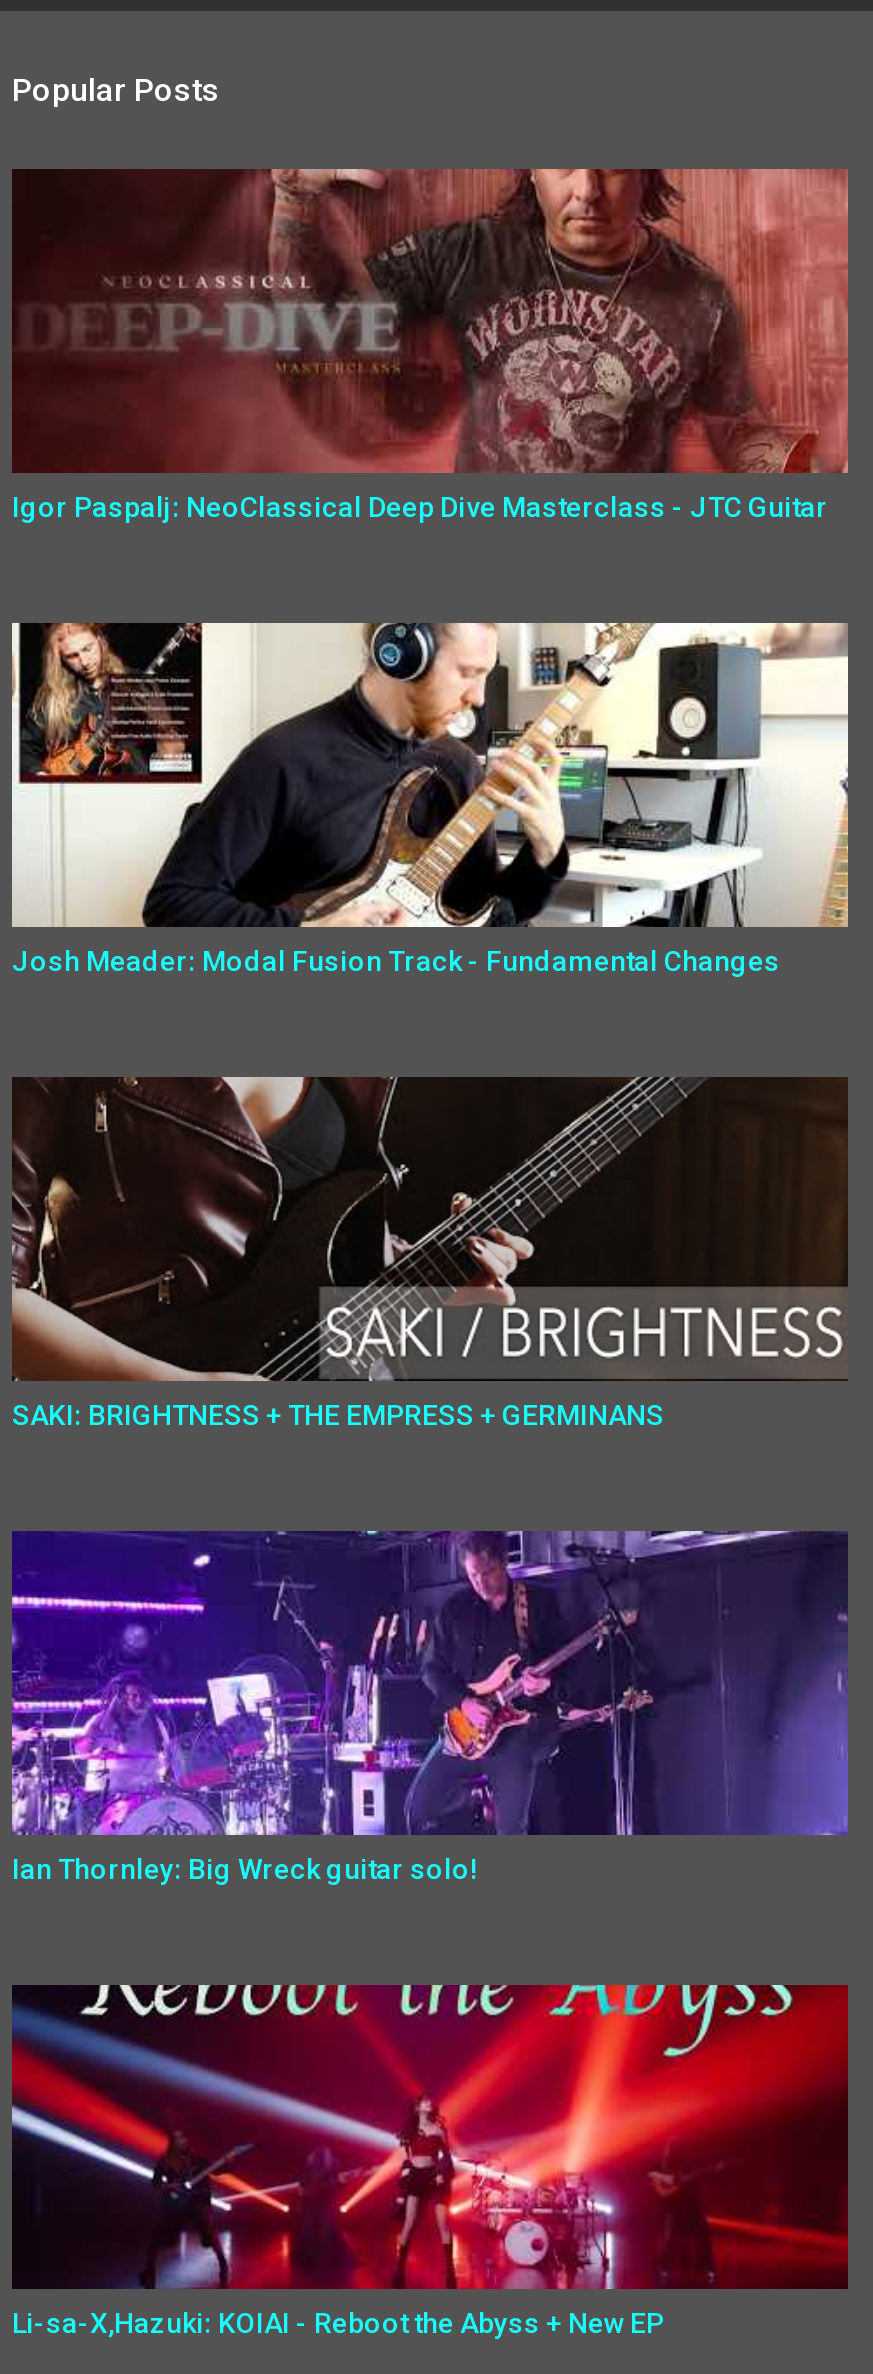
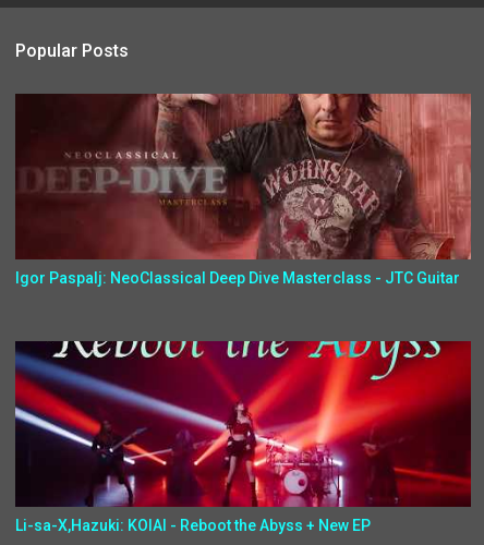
[10,621,850,977] [image] | Josh Meader: Modal Fusion Track - Fundamental Changes -> none
[12,1075,846,1431] [image] | SAKI: BRIGHTNESS + THE EMPRESS + GERMINANS -> none
[10,1529,850,1885] [image] | Ian Thornley: Big Wreck guitar solo! -> none

